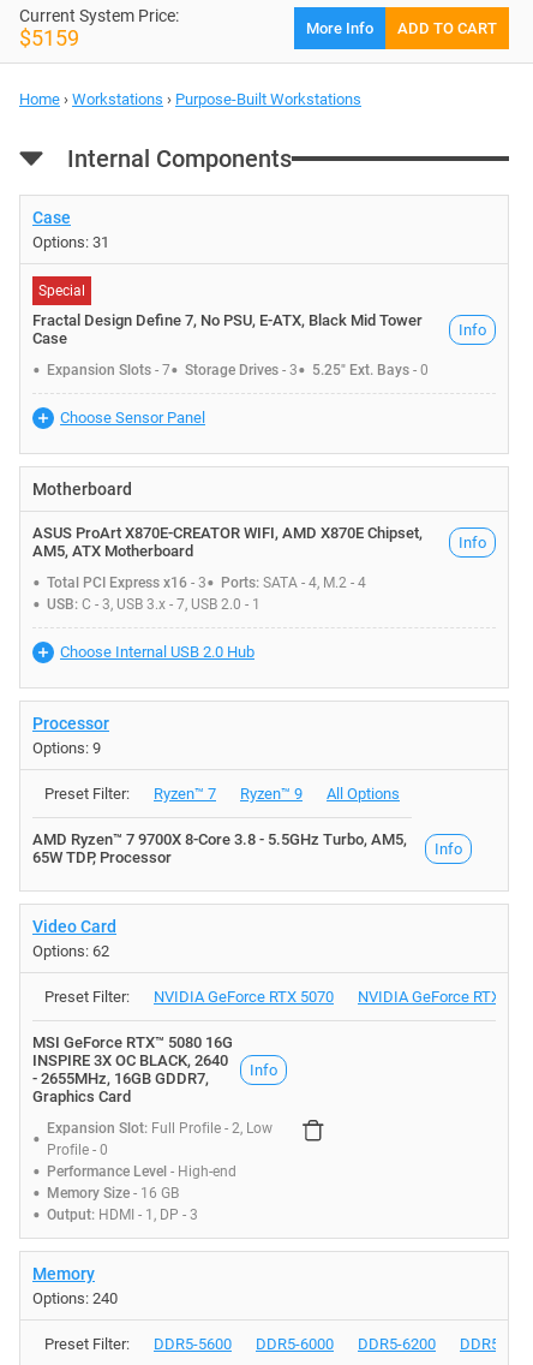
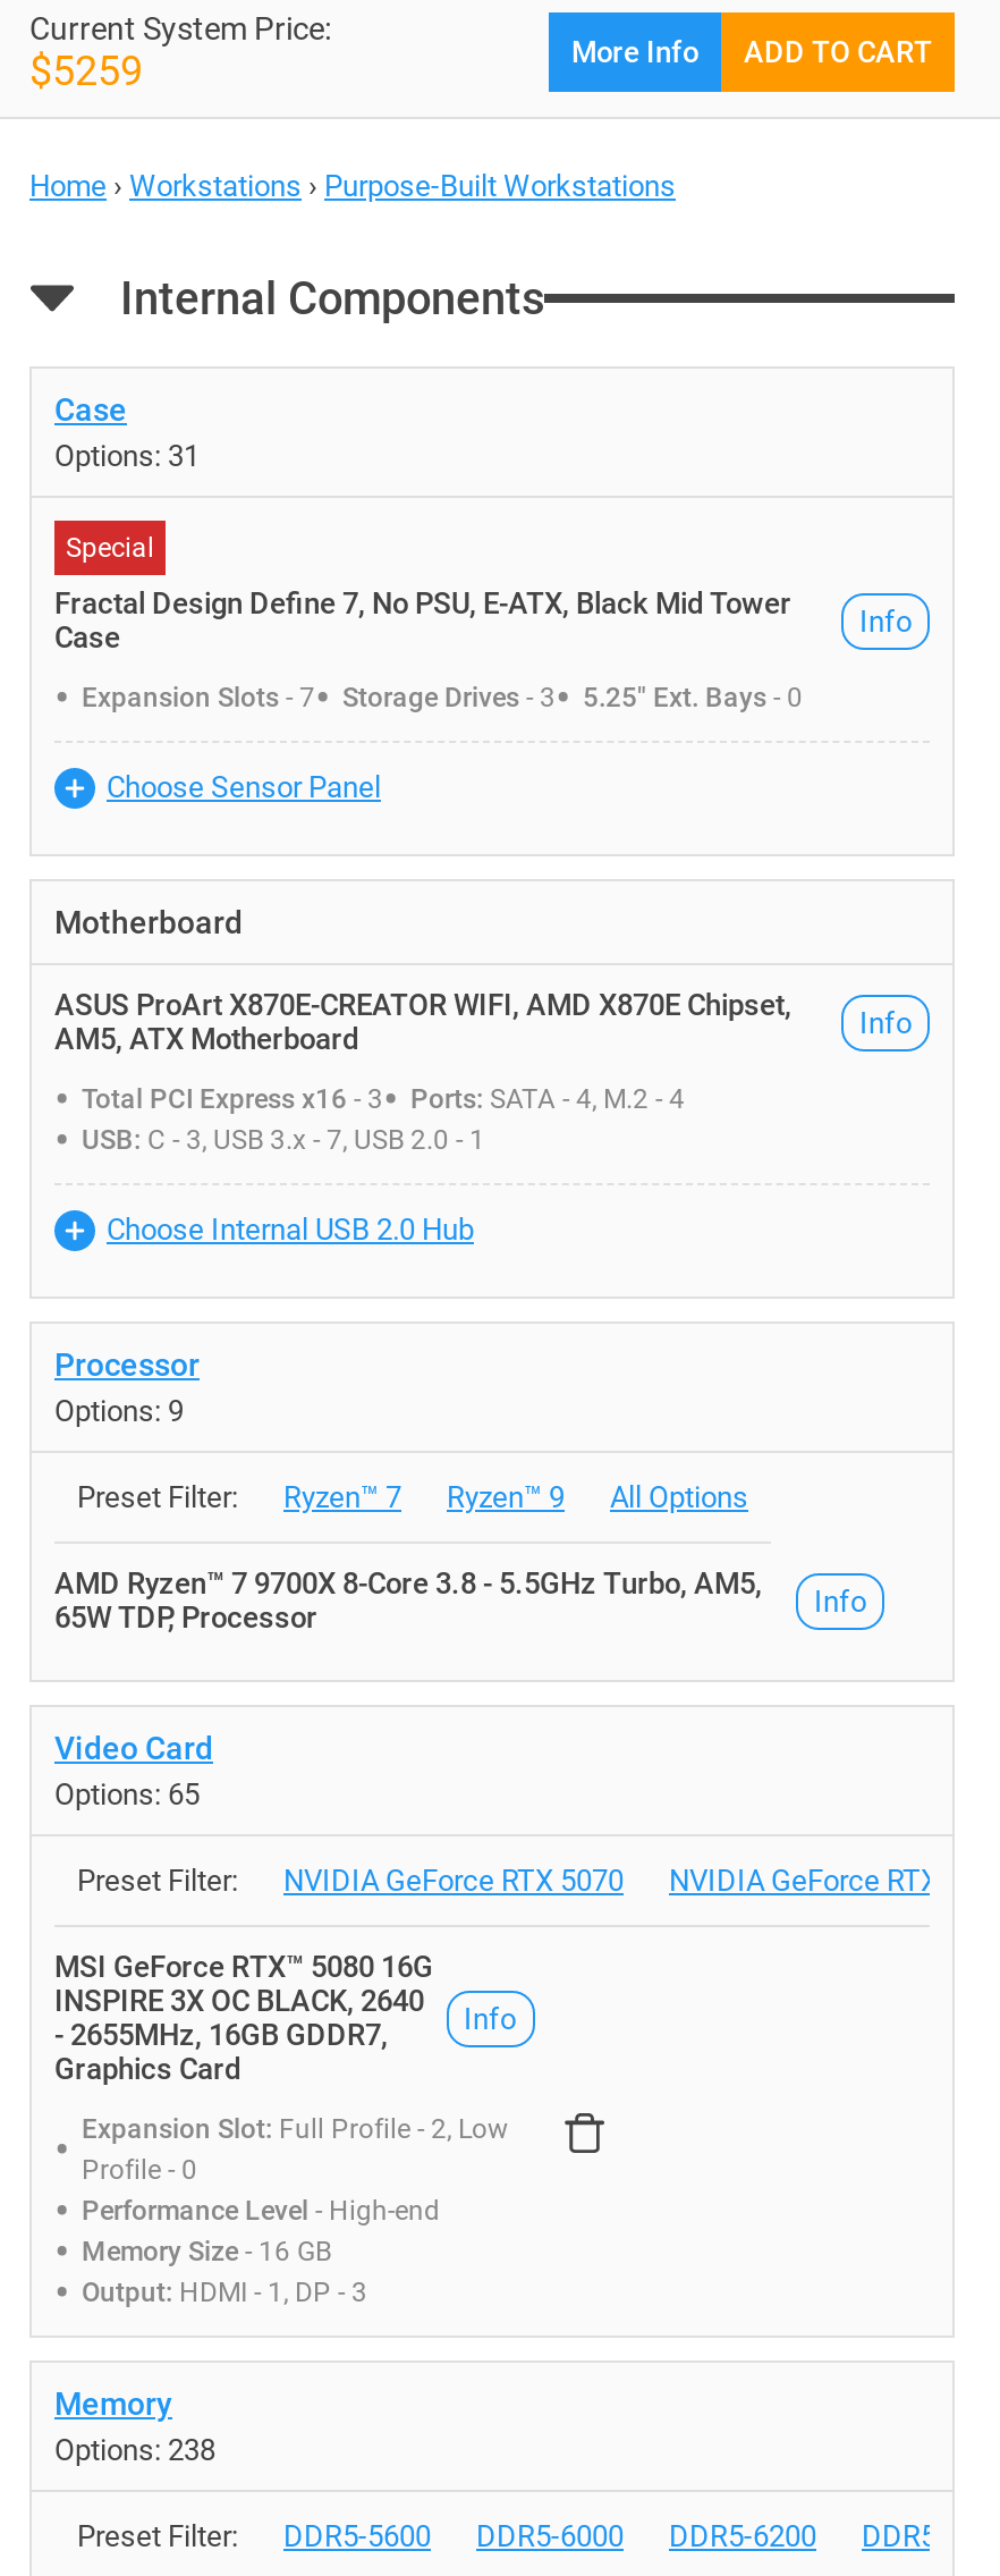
[19,25,79,51] $5159 -> [29,47,143,94] $5259
[32,942,109,960] Options: 62 -> [54,1778,200,1812] Options: 65
[32,1289,118,1307] Options: 240 -> [54,2433,215,2467] Options: 238

